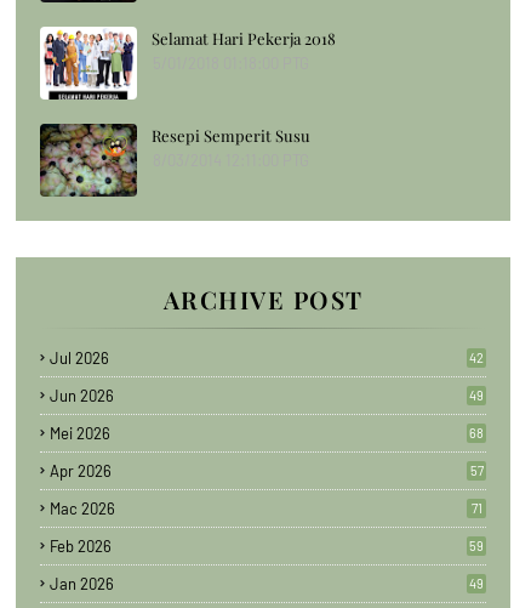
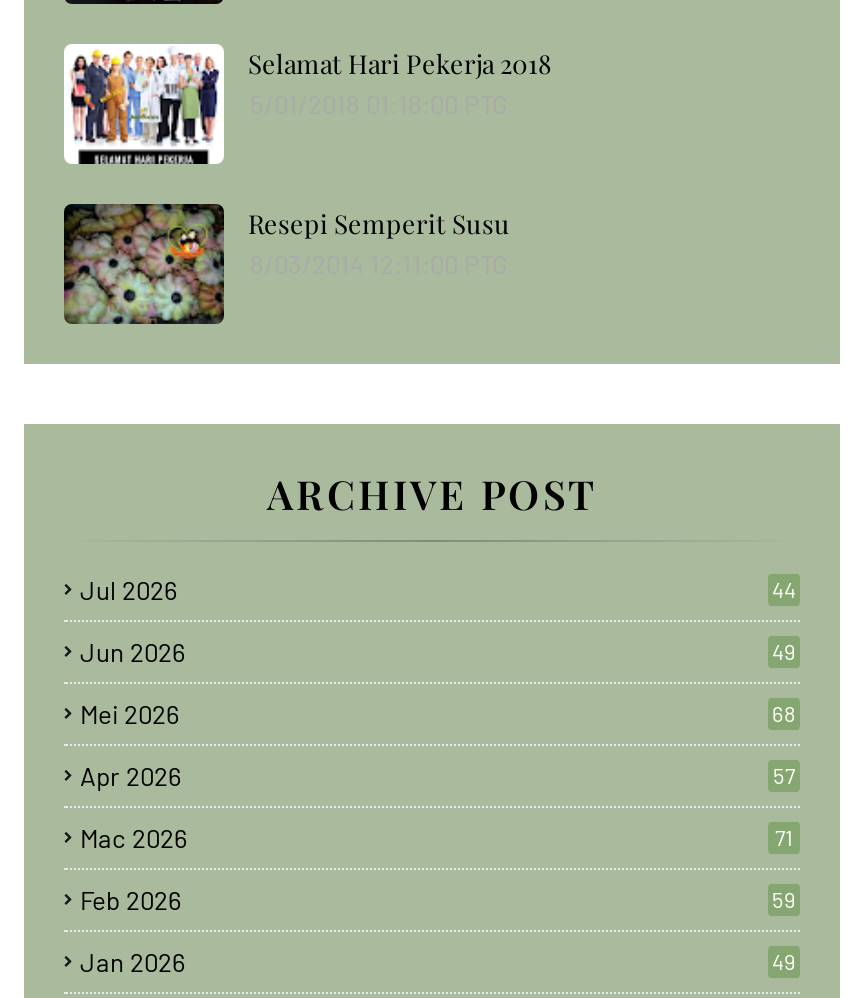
[469,350,484,365] 42 -> [772,576,796,602] 44

